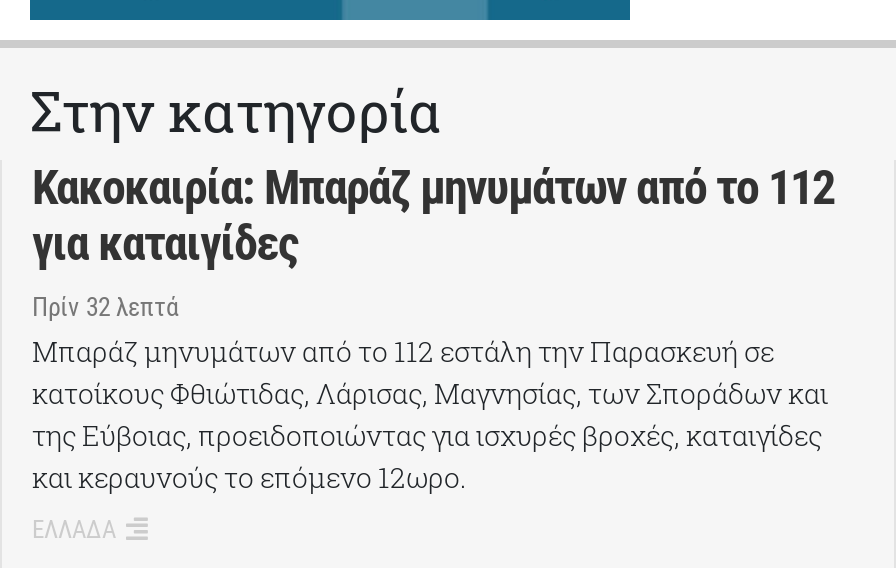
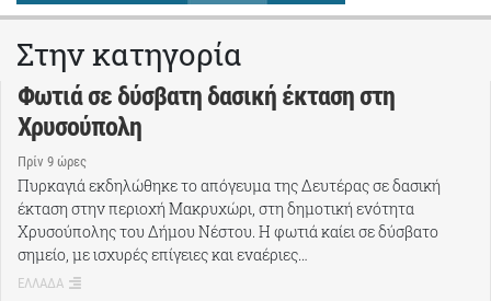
[32,159,834,496] Κακοκαιρία: Μπαράζ μηνυμάτων από το 112 | για καταιγίδες | Πρίν 32 λεπτά | Μπαράζ μηνυμάτων από το 112 εστάλη την Παρασκευή σε | κατοίκους Φθιώτιδας, Λάρισας, Μαγνησίας, των Σποράδων και | της Εύβοιας, προειδοποιώντας για ισχυρές βροχές, καταιγίδες | και κεραυνούς το επόμενο 12ωρο. -> [18,81,441,265] Φωτιά σε δύσβατη δασική έκταση στη | Χρυσούπολη | Πρίν 9 ώρες | Πυρκαγιά εκδηλώθηκε το απόγευμα της Δευτέρας σε δασική | έκταση στην περιοχή Μακρυχώρι, στη δημοτική ενότητα | Χρυσούπολης του Δήμου Νέστου. Η φωτιά καίει σε δύσβατο | σημείο, με ισχυρές επίγειες και εναέριες…

